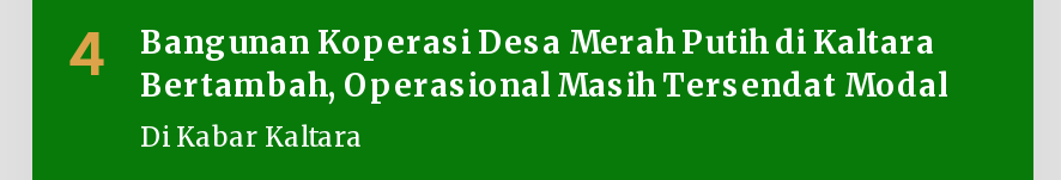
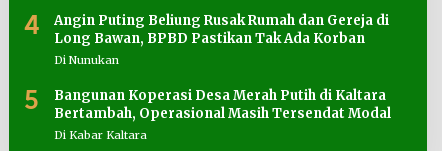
none -> [24,12,389,115] Angin Puting Beliung Rusak Rumah dan Gereja di | Long Bawan, BPBD Pastikan Tak Ada Korban | Di Nunukan | 5

